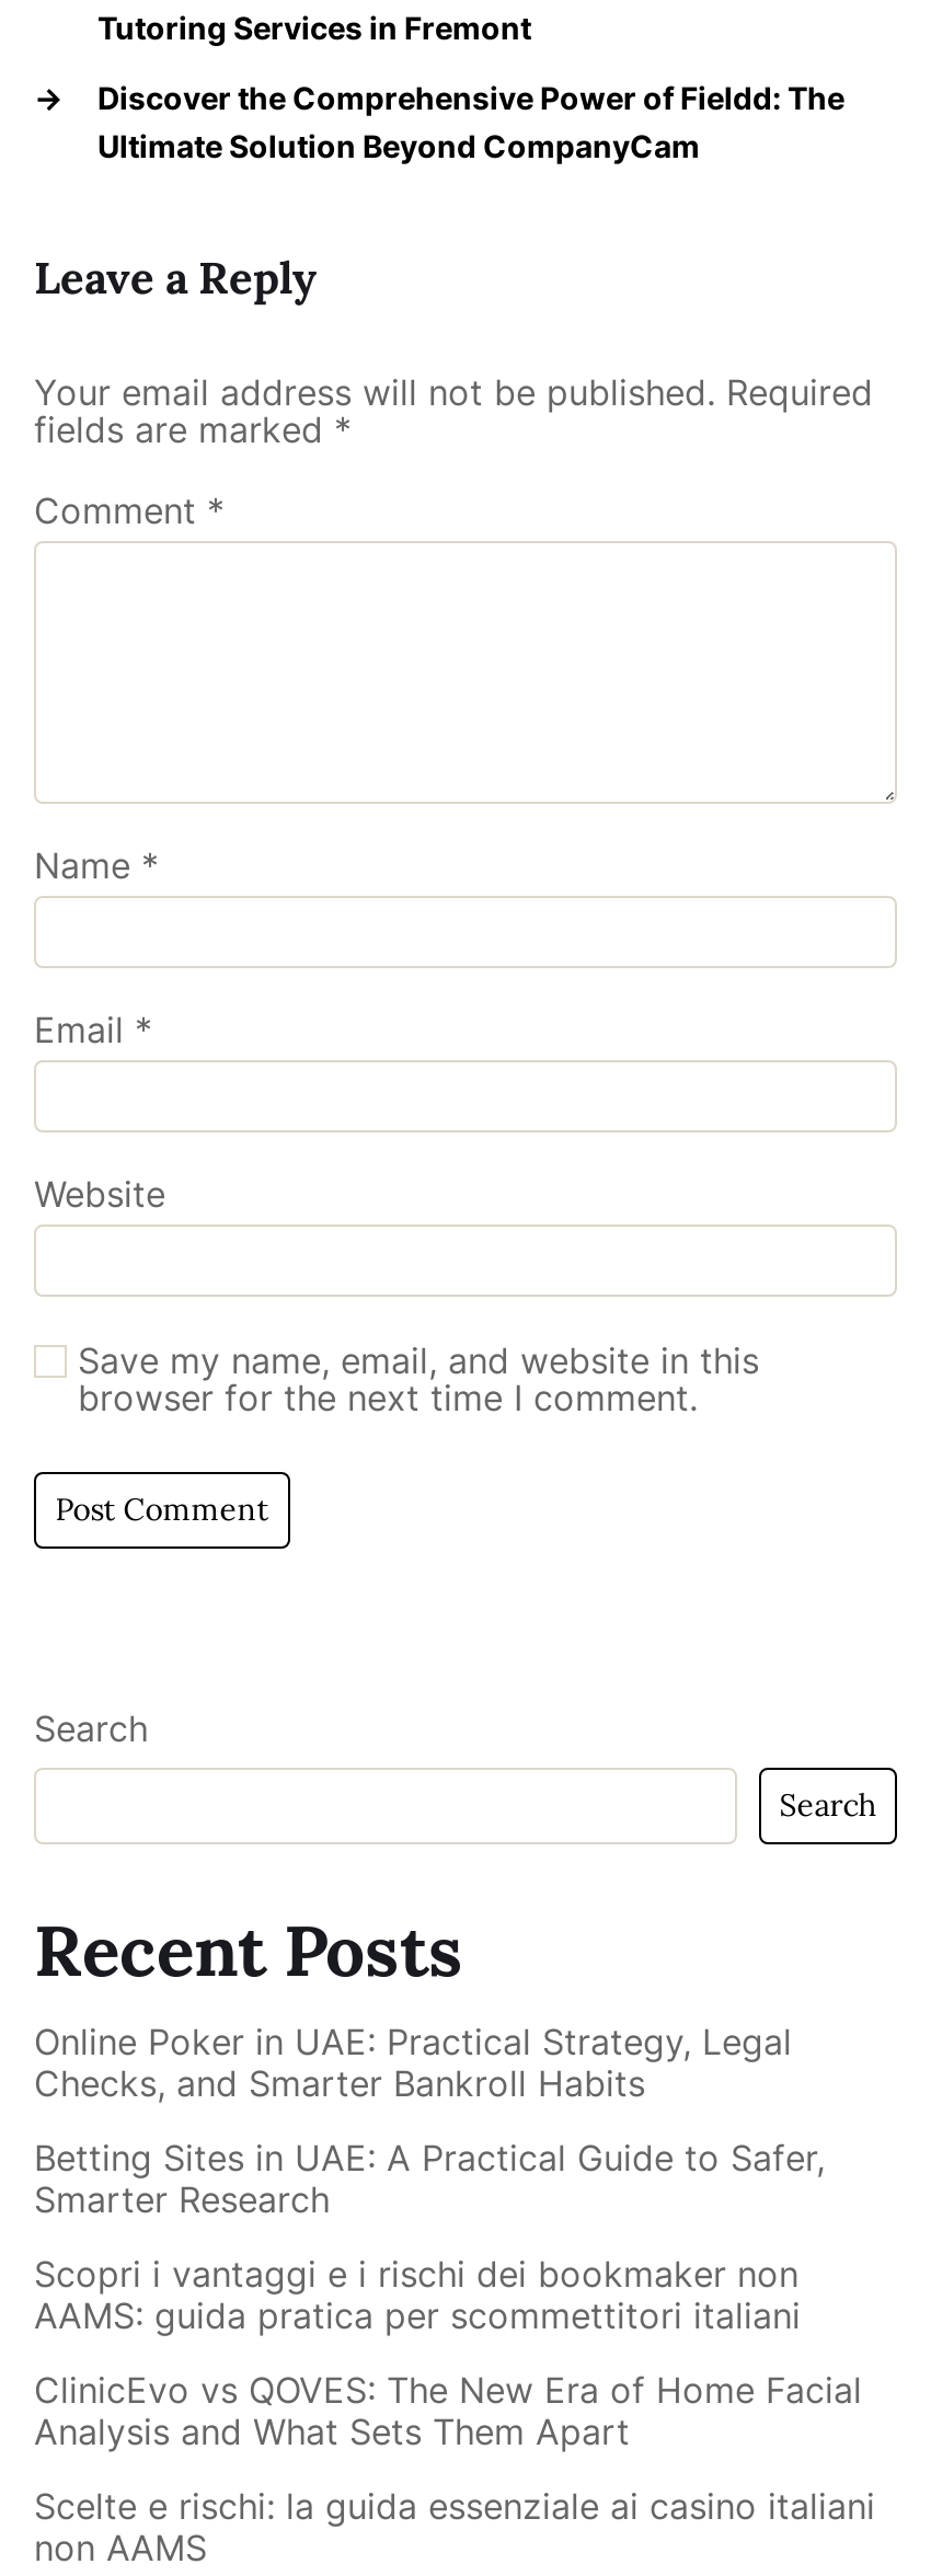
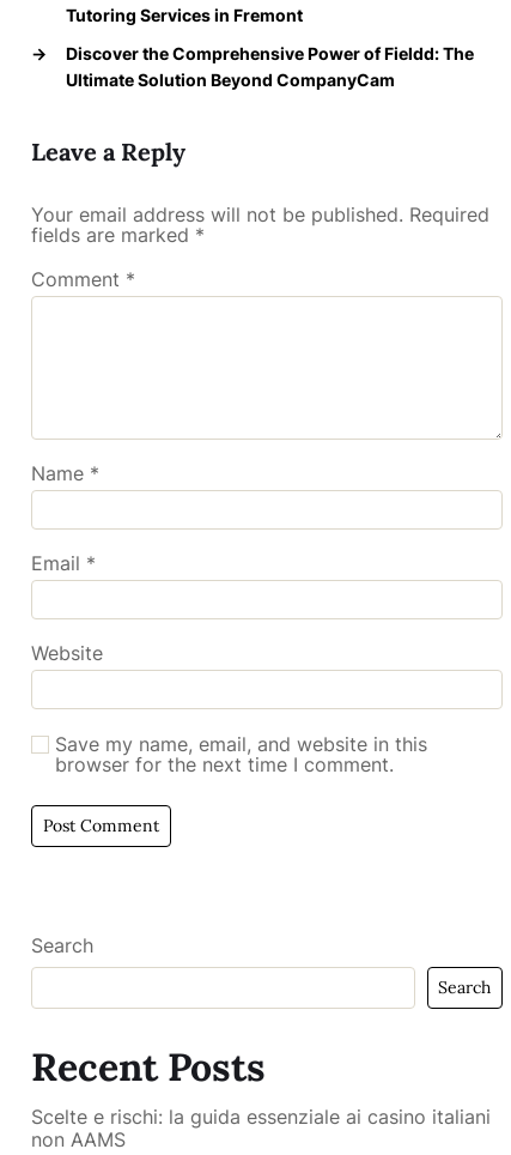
[34,2020,862,2454] Online Poker in UAE: Practical Strategy, Legal | Checks, and Smarter Bankroll Habits | Betting Sites in UAE: A Practical Guide to Safer, | Smarter Research | Scopri i vantaggi e i rischi dei bookmaker non | AAMS: guida pratica per scommettitori italiani | ClinicEvo vs QOVES: The New Era of Home Facial | Analysis and What Sets Them Apart -> none

